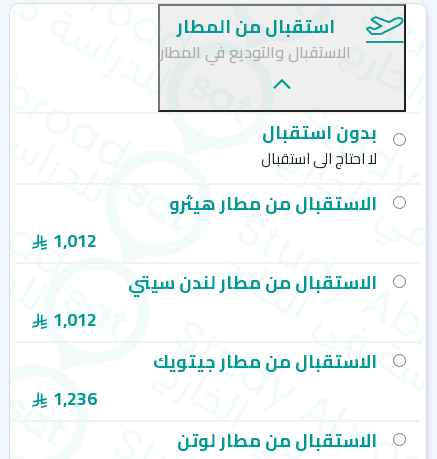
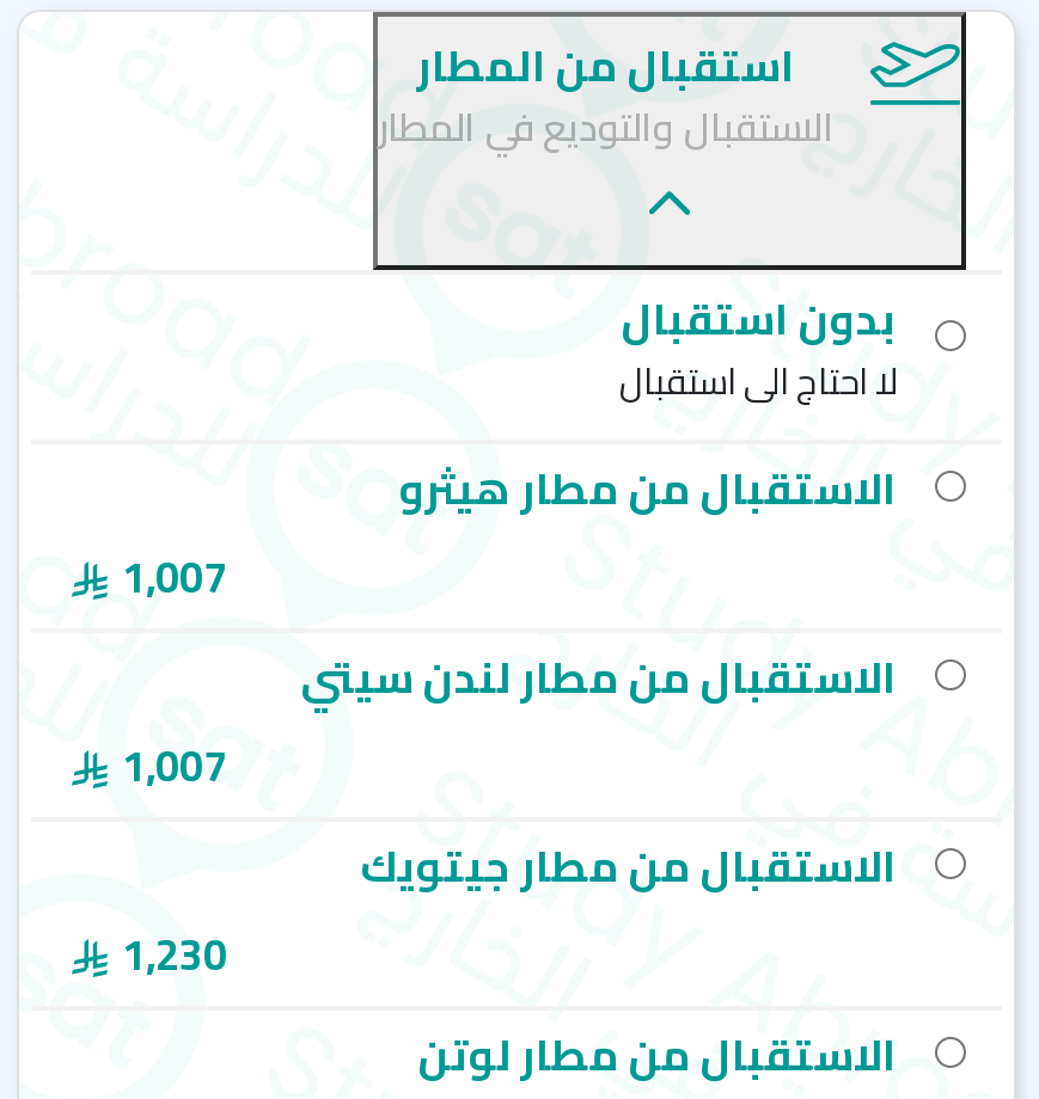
[53,224,97,257] 1,012 -> [122,537,227,615] 1,007
[53,303,97,336] 1,012 -> [122,725,227,804] 1,007
[53,382,97,415] 1,236 -> [122,914,227,993] 1,230

